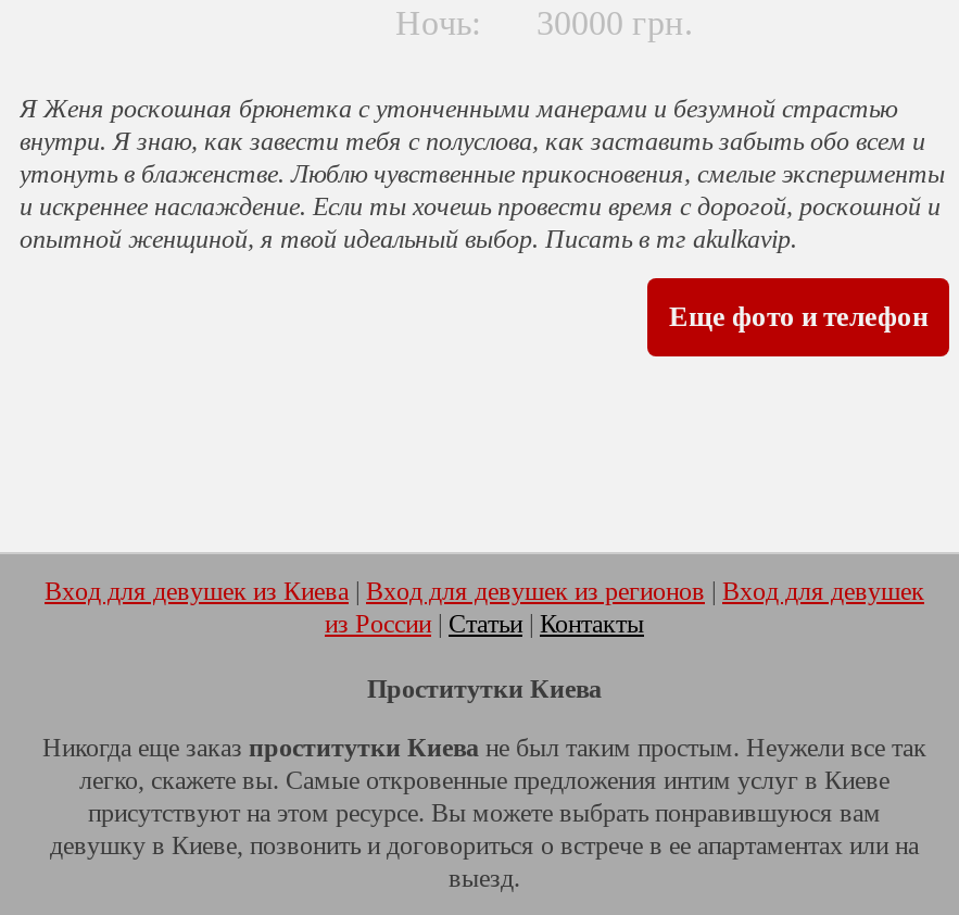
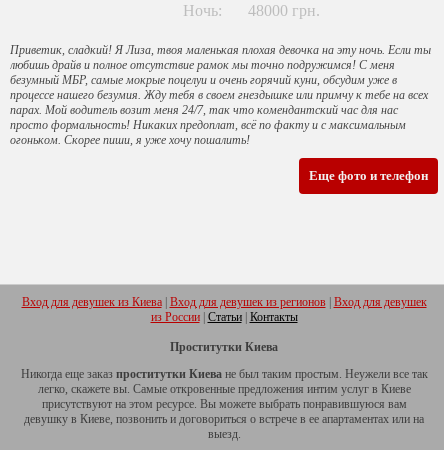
[395,4,693,41] Ночь: 30000 грн. -> [183,2,320,19] Ночь: 48000 грн.
[20,93,945,254] Я Женя роскошная брюнетка с утонченными манерами и безумной страстью | внутри. Я знаю, как завести тебя с полуслова, как заставить забыть обо всем и | утонуть в блаженстве. Люблю чувственные прикосновения, смелые эксперименты | и искреннее наслаждение. Если ты хочешь провести время с дорогой, роскошной и | опытной женщиной, я твой идеальный выбор. Писать в тг akulkavip. -> [10,43,431,147] Приветик, сладкий! Я Лиза, твоя маленькая плохая девочка на эту ночь. Если ты | любишь драйв и полное отсутствие рамок мы точно подружимся! С меня | безумный МБР, самые мокрые поцелуи и очень горячий куни, обсудим уже в | процессе нашего безумия. Жду тебя в своем гнездышке или примчу к тебе на всех | парах. Мой водитель возит меня 24/7, так что комендантский час для нас | просто формальность! Никаких предоплат, всё по факту и с максимальным | огоньком. Скорее пиши, я уже хочу пошалить!

